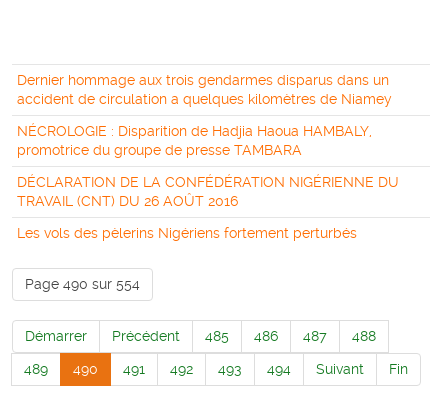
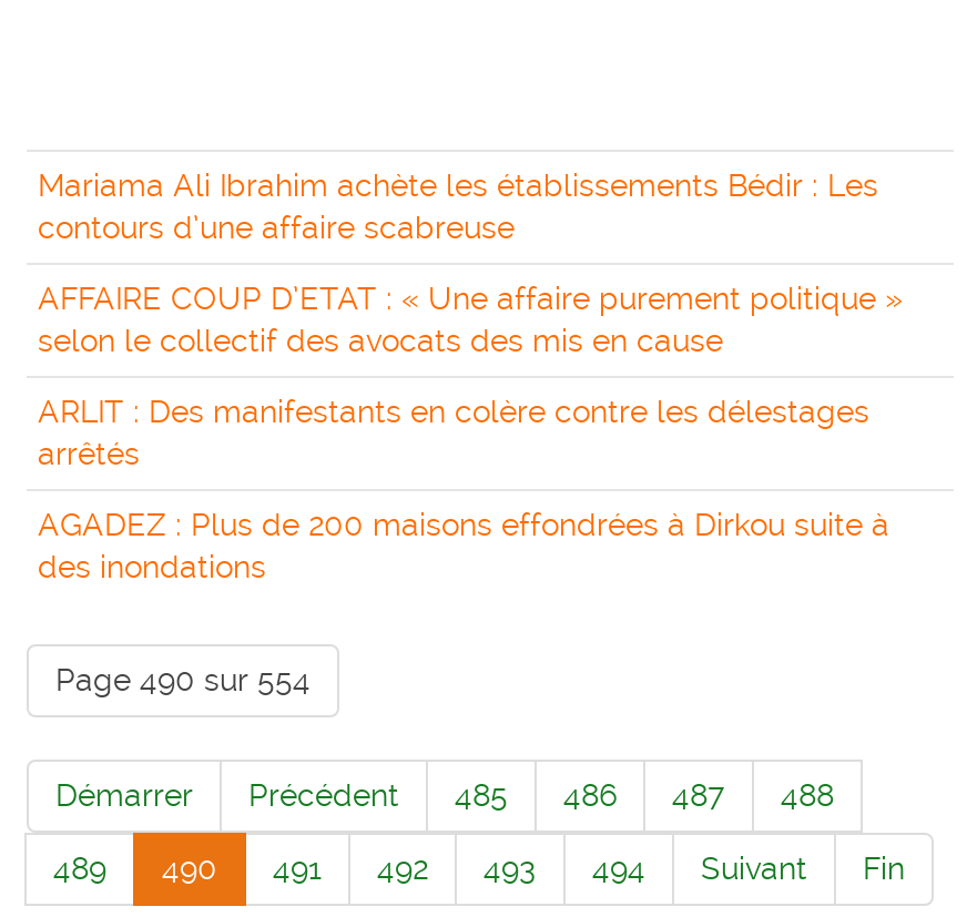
[17,71,392,106] Dernier hommage aux trois gendarmes disparus dans un | accident de circulation a quelques kilomètres de Niamey -> [38,166,878,244] Mariama Ali Ibrahim achète les établissements Bédir : Les | contours d’une affaire scabreuse
[17,122,372,157] NÉCROLOGIE : Disparition de Hadjia Haoua HAMBALY, | promotrice du groupe de presse TAMBARA -> [38,279,903,357] AFFAIRE COUP D’ETAT : « Une affaire purement politique » | selon le collectif des avocats des mis en cause
[17,173,399,208] DÉCLARATION DE LA CONFÉDÉRATION NIGÉRIENNE DU | TRAVAIL (CNT) DU 26 AOÛT 2016 -> [38,393,869,470] ARLIT : Des manifestants en colère contre les délestages | arrêtés
[17,224,357,240] Les vols des pèlerins Nigériens fortement perturbés -> [38,506,889,583] AGADEZ : Plus de 200 maisons effondrées à Dirkou suite à | des inondations

